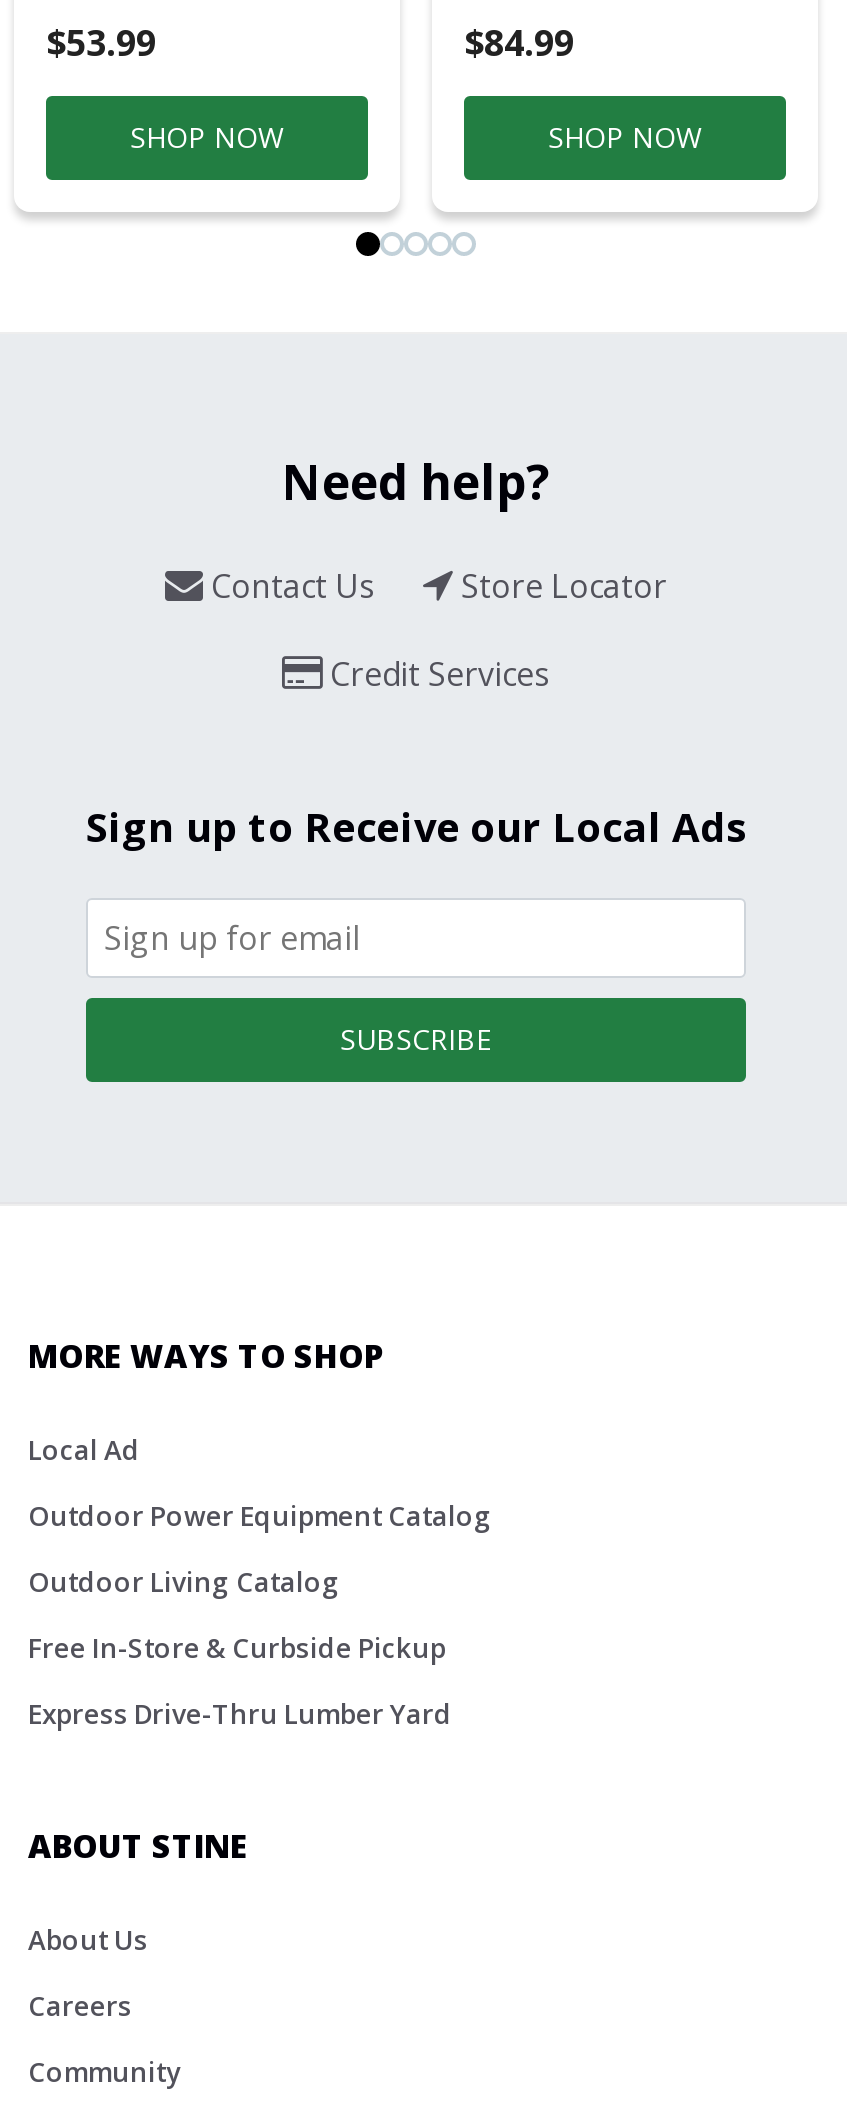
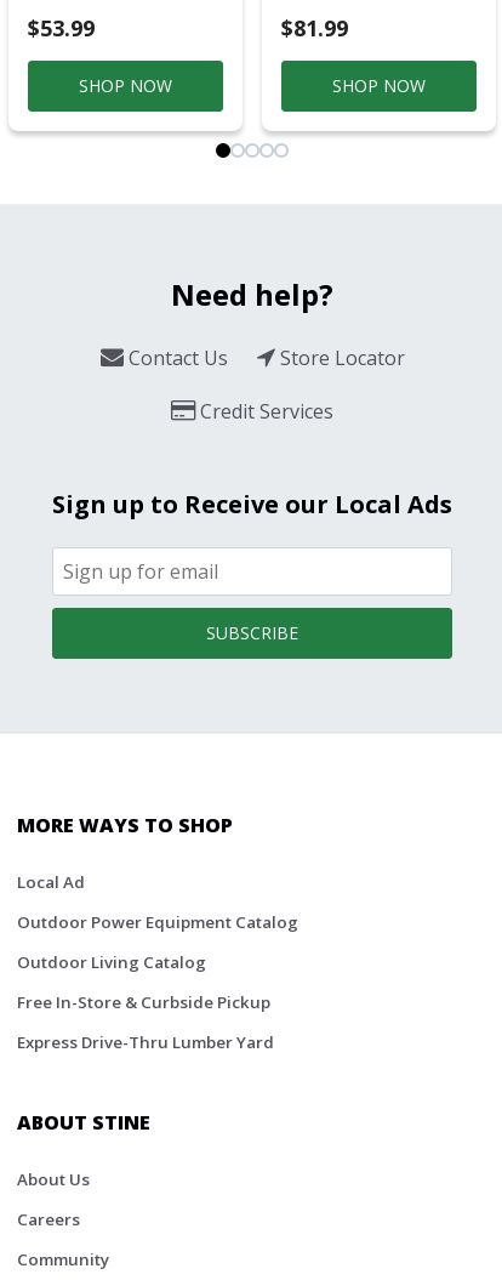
[464,18,574,66] $84.99 -> [281,13,348,43] $81.99

